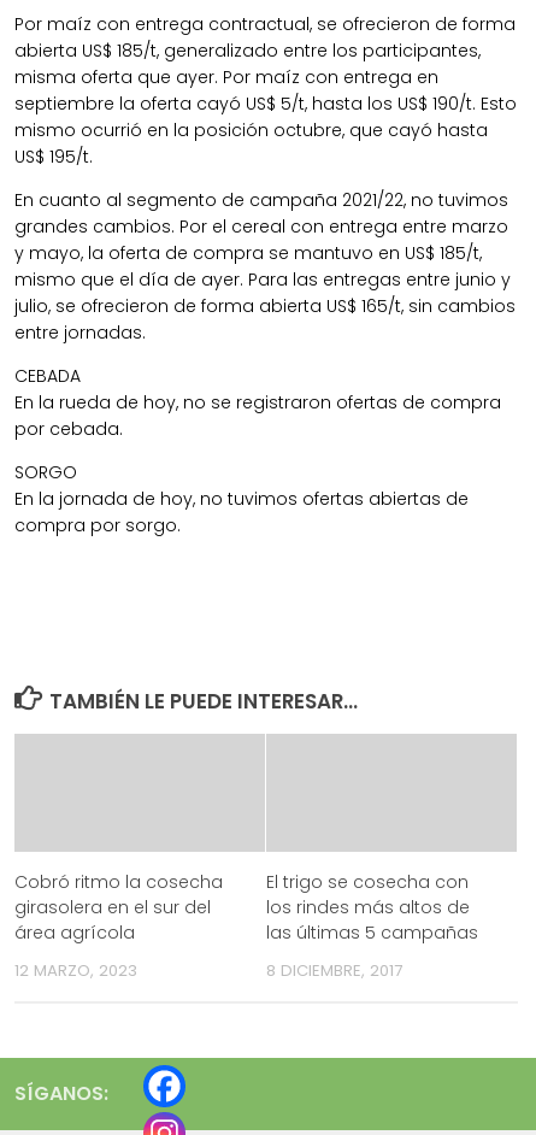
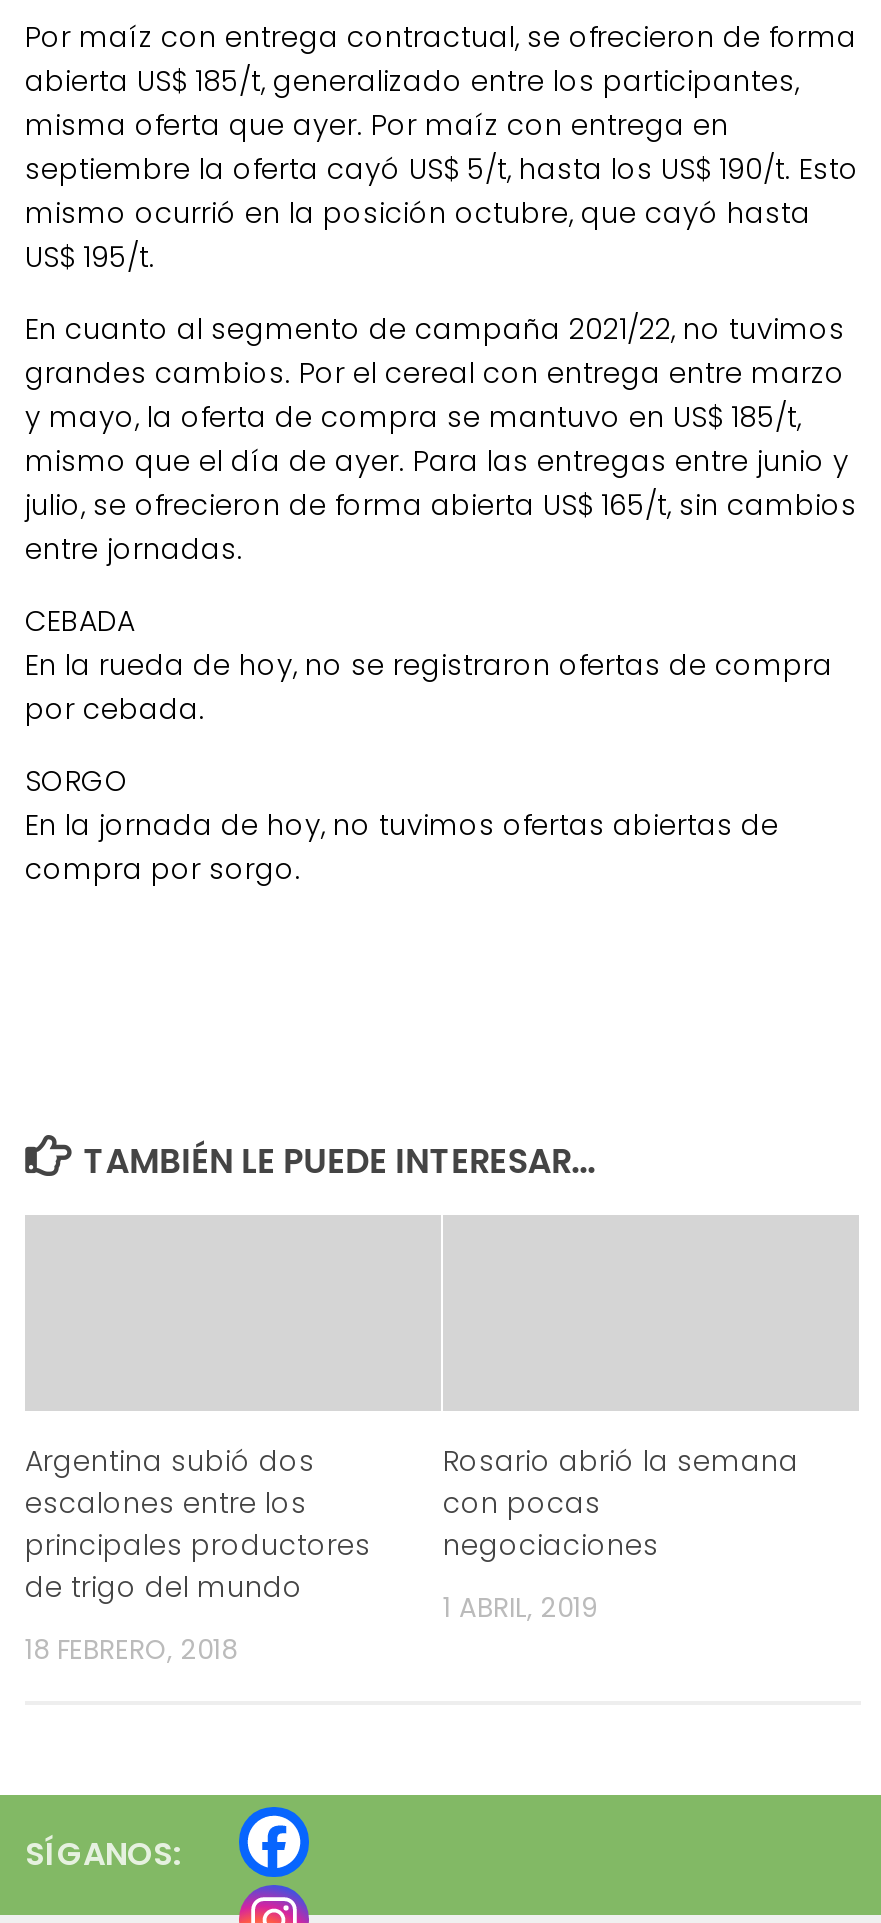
[14,870,223,945] Cobró ritmo la cosecha | girasolera en el sur del | área agrícola -> [25,1442,371,1608] Argentina subió dos | escalones entre los | principales productores | de trigo del mundo
[266,870,478,945] El trigo se cosecha con | los rindes más altos de | las últimas 5 campañas -> [443,1442,799,1566] Rosario abrió la semana | con pocas | negociaciones
[14,960,137,982] 12 MARZO, 2023 -> [25,1632,237,1670] 18 FEBRERO, 2018
[266,960,402,982] 8 DICIEMBRE, 2017 -> [443,1590,597,1628] 1 ABRIL, 2019

